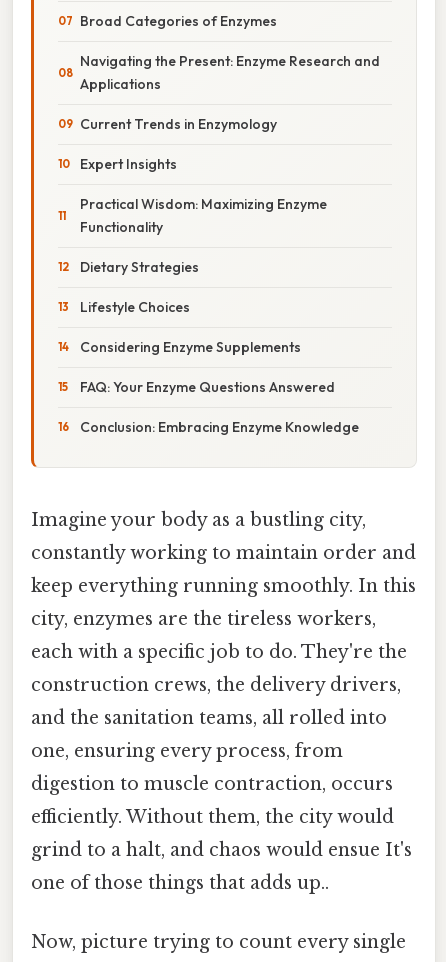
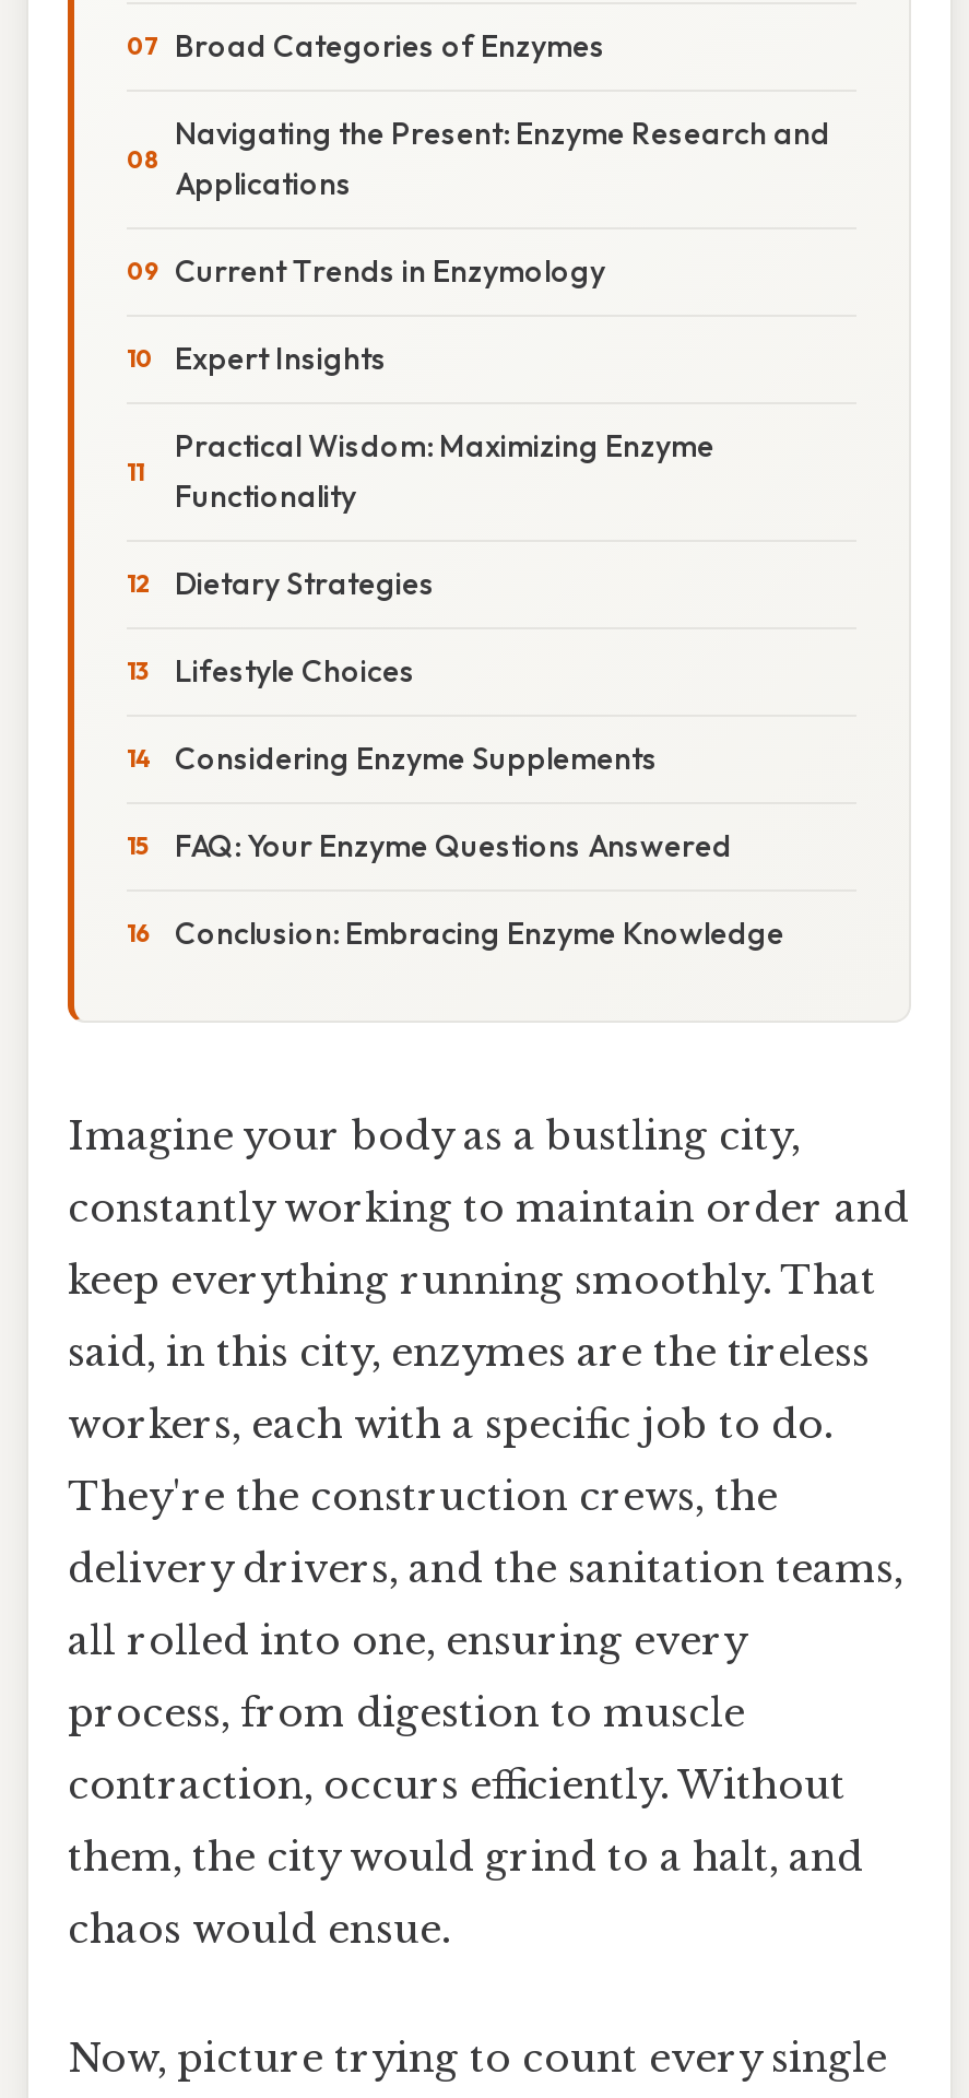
[31,575,416,597] keep everything running smoothly. In this -> [68,1256,876,1304] keep everything running smoothly. That
[31,608,376,630] city, enzymes are the tireless workers, -> [68,1328,870,1376] said, in this city, enzymes are the tireless
[31,641,407,663] each with a specific job to do. They're the -> [68,1400,832,1448] workers, each with a specific job to do.
[31,674,401,696] construction crews, the delivery drivers, -> [68,1473,778,1521] They're the construction crews, the
[31,707,387,729] and the sanitation teams, all rolled into -> [68,1545,902,1593] delivery drivers, and the sanitation teams,
[31,740,343,762] one, ensuring every process, from -> [68,1617,745,1665] all rolled into one, ensuring every
[31,773,393,795] digestion to muscle contraction, occurs -> [68,1689,745,1737] process, from digestion to muscle
[31,806,394,828] efficiently. Without them, the city would -> [68,1761,846,1809] contraction, occurs efficiently. Without
[31,839,412,861] grind to a halt, and chaos would ensue It's -> [68,1833,863,1881] them, the city would grind to a halt, and
[31,872,329,894] one of those things that adds up.. -> [68,1905,450,1953] chaos would ensue.

